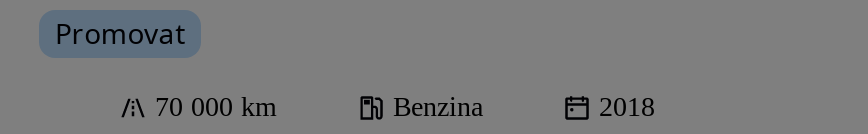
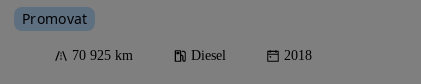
[155,92,483,122] 70 000 km | Benzina -> [72,48,226,63] 70 925 km | Diesel

